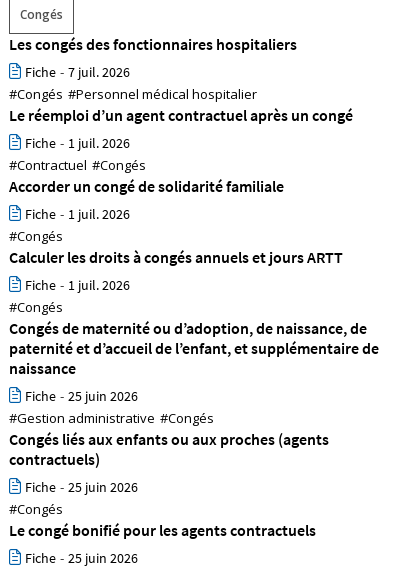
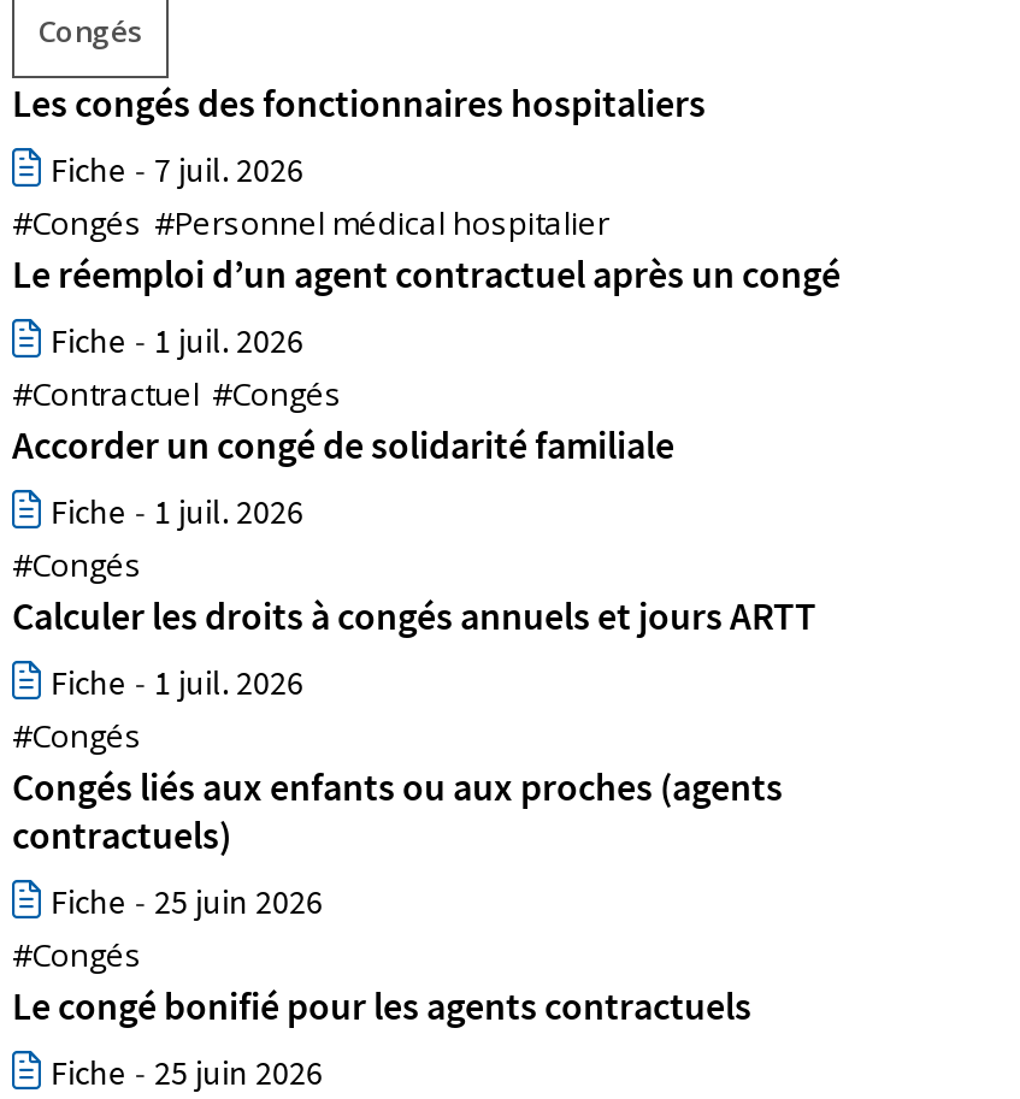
[9,318,379,427] Congés de maternité ou d’adoption, de naissance, de | paternité et d’accueil de l’enfant, et supplémentaire de | naissance | Fiche - 25 juin 2026 | #Gestion administrative #Congés -> none

